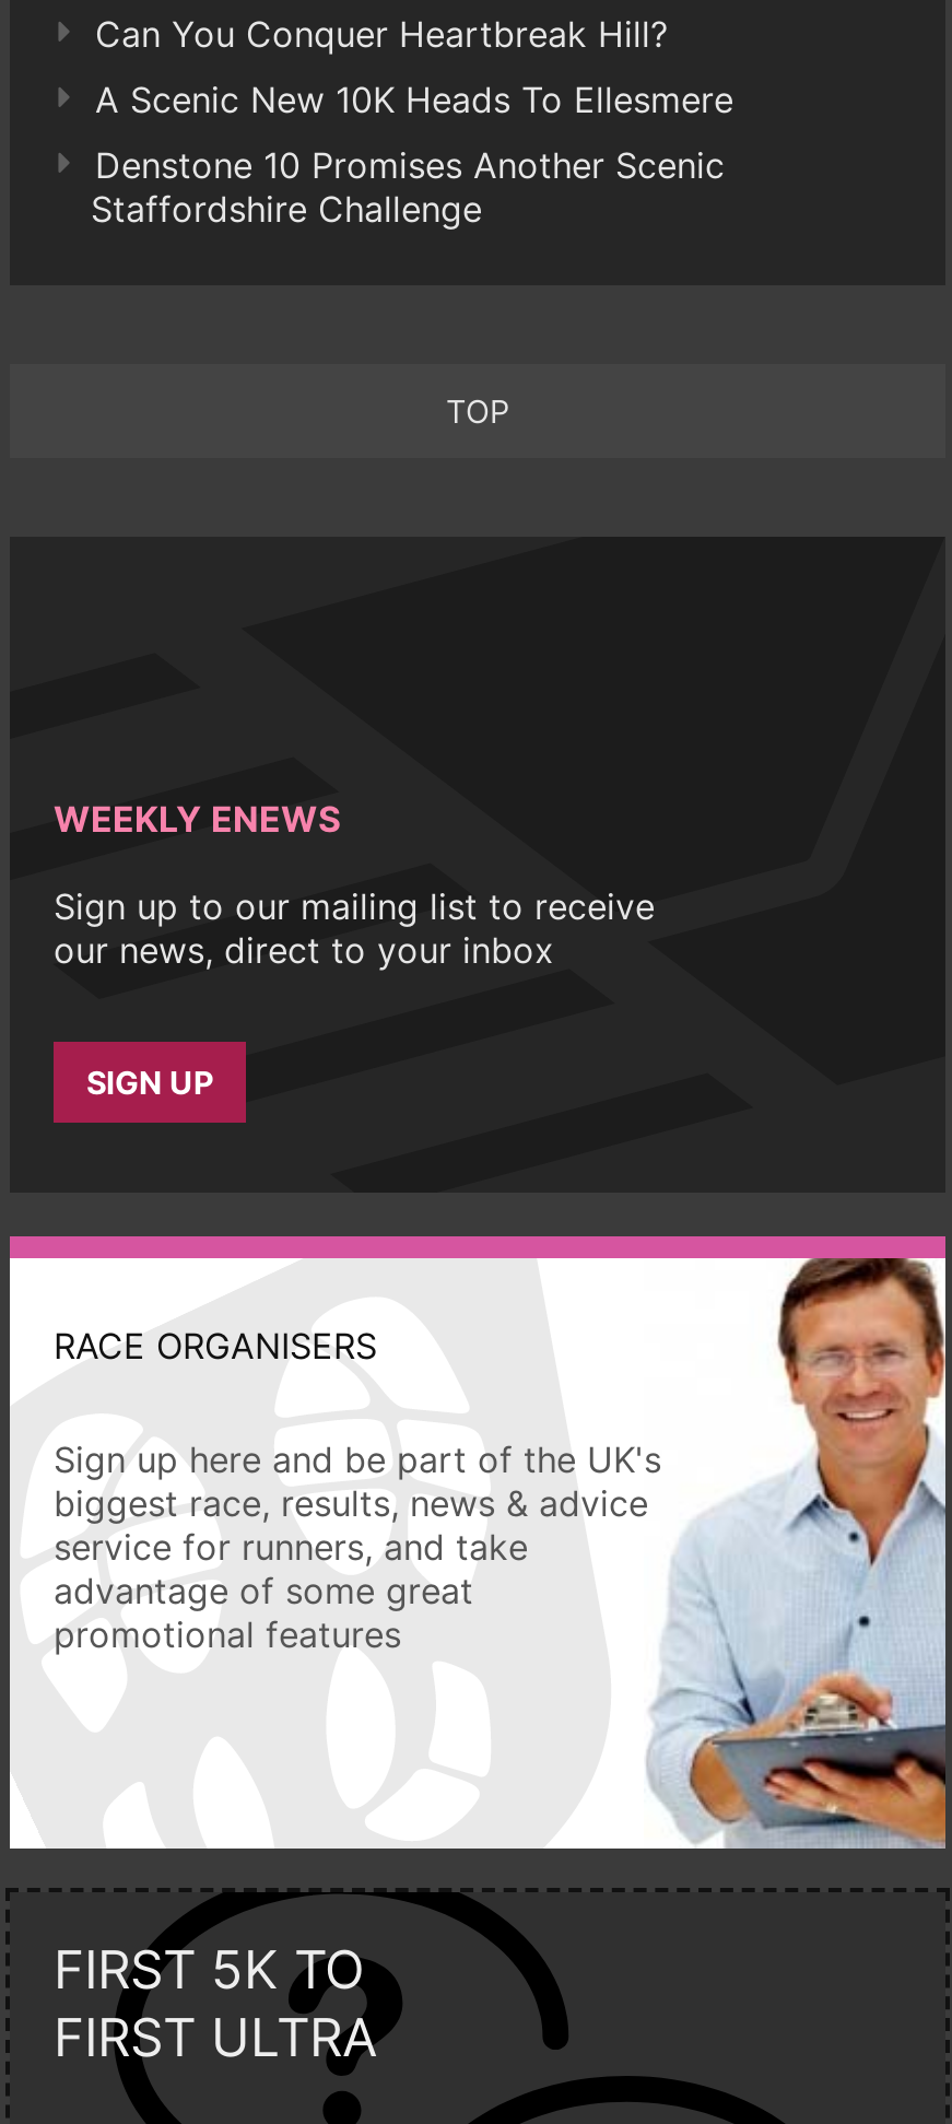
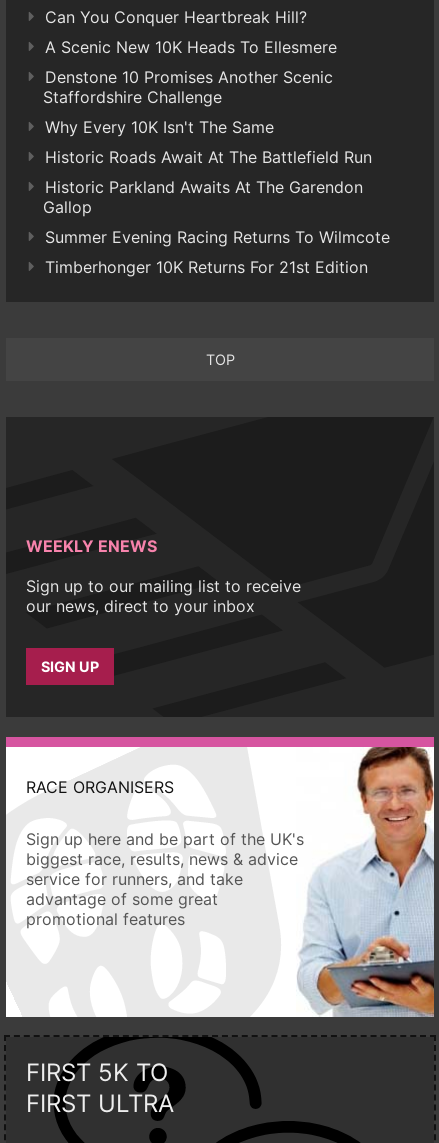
none -> [43,117,390,277] Why Every 10K Isn't The Same | Historic Roads Await At The Battlefield Run | Historic Parkland Awaits At The Garendon | Gallop | Summer Evening Racing Returns To Wilmcote | Timberhonger 10K Returns For 21st Edition

